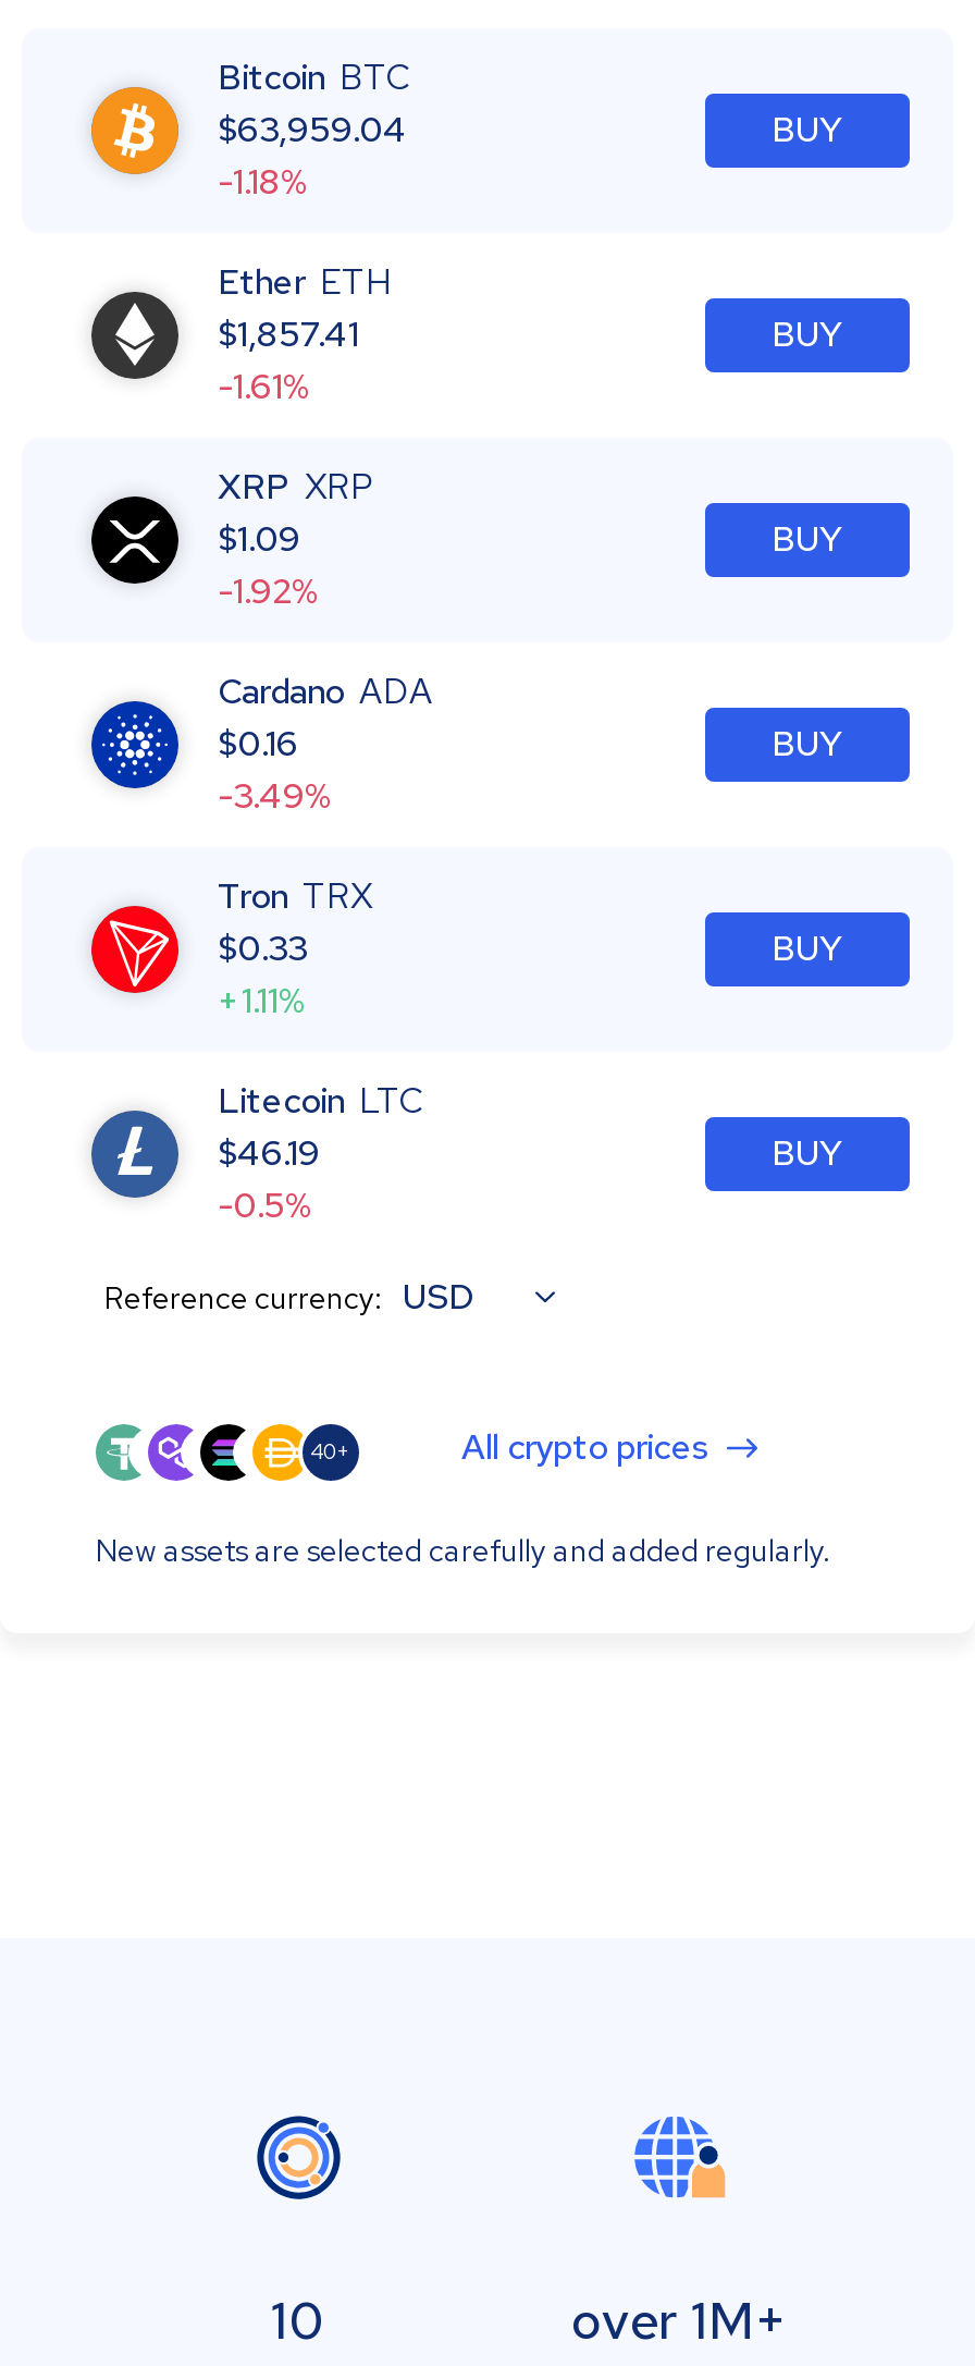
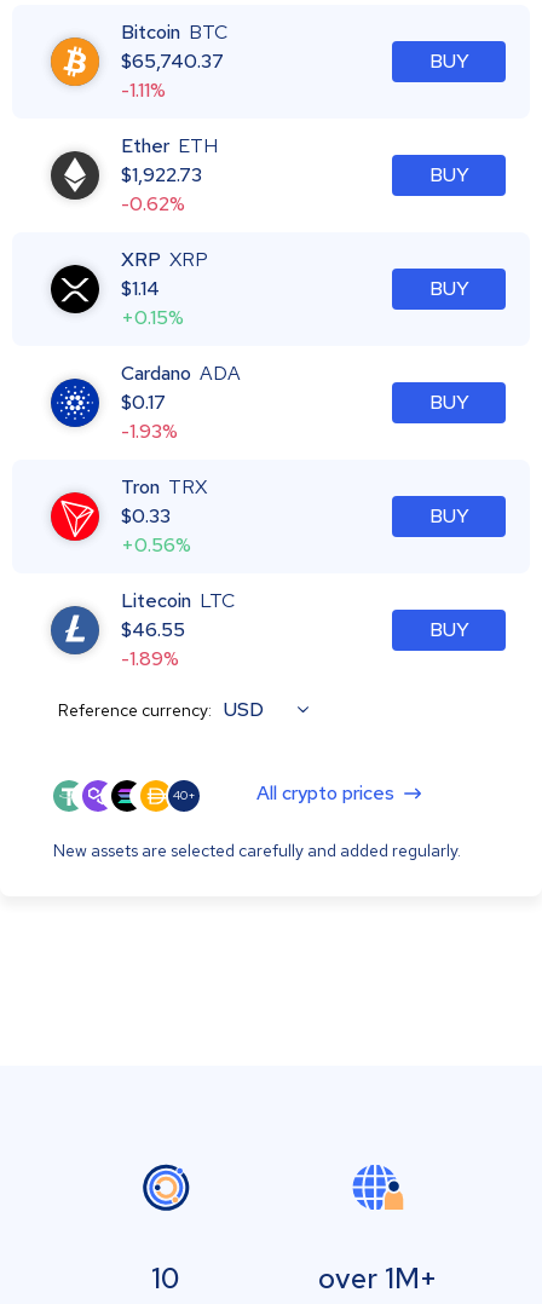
[218,106,407,152] $63,959.04 -> [121,48,224,74] $65,740.37
[218,159,309,204] -1.18% -> [121,77,166,103] -1.11%
[218,311,359,357] $1,857.41 -> [121,162,202,187] $1,922.73
[218,363,311,409] -1.61% -> [121,191,185,216] -0.62%
[218,516,300,561] $1.09 -> [121,276,160,301] $1.14
[218,568,320,614] -1.92% -> [121,305,184,330] +0.15%
[218,720,298,766] $0.16 -> [121,389,166,415] $0.17
[218,773,333,818] -3.49% -> [121,418,178,444] -1.93%
[218,977,307,1023] +1.11% -> [121,532,191,557] +0.56%
[218,1130,320,1175] $46.19 -> [121,617,185,642] $46.55
[218,1182,313,1228] -0.5% -> [121,646,179,671] -1.89%

